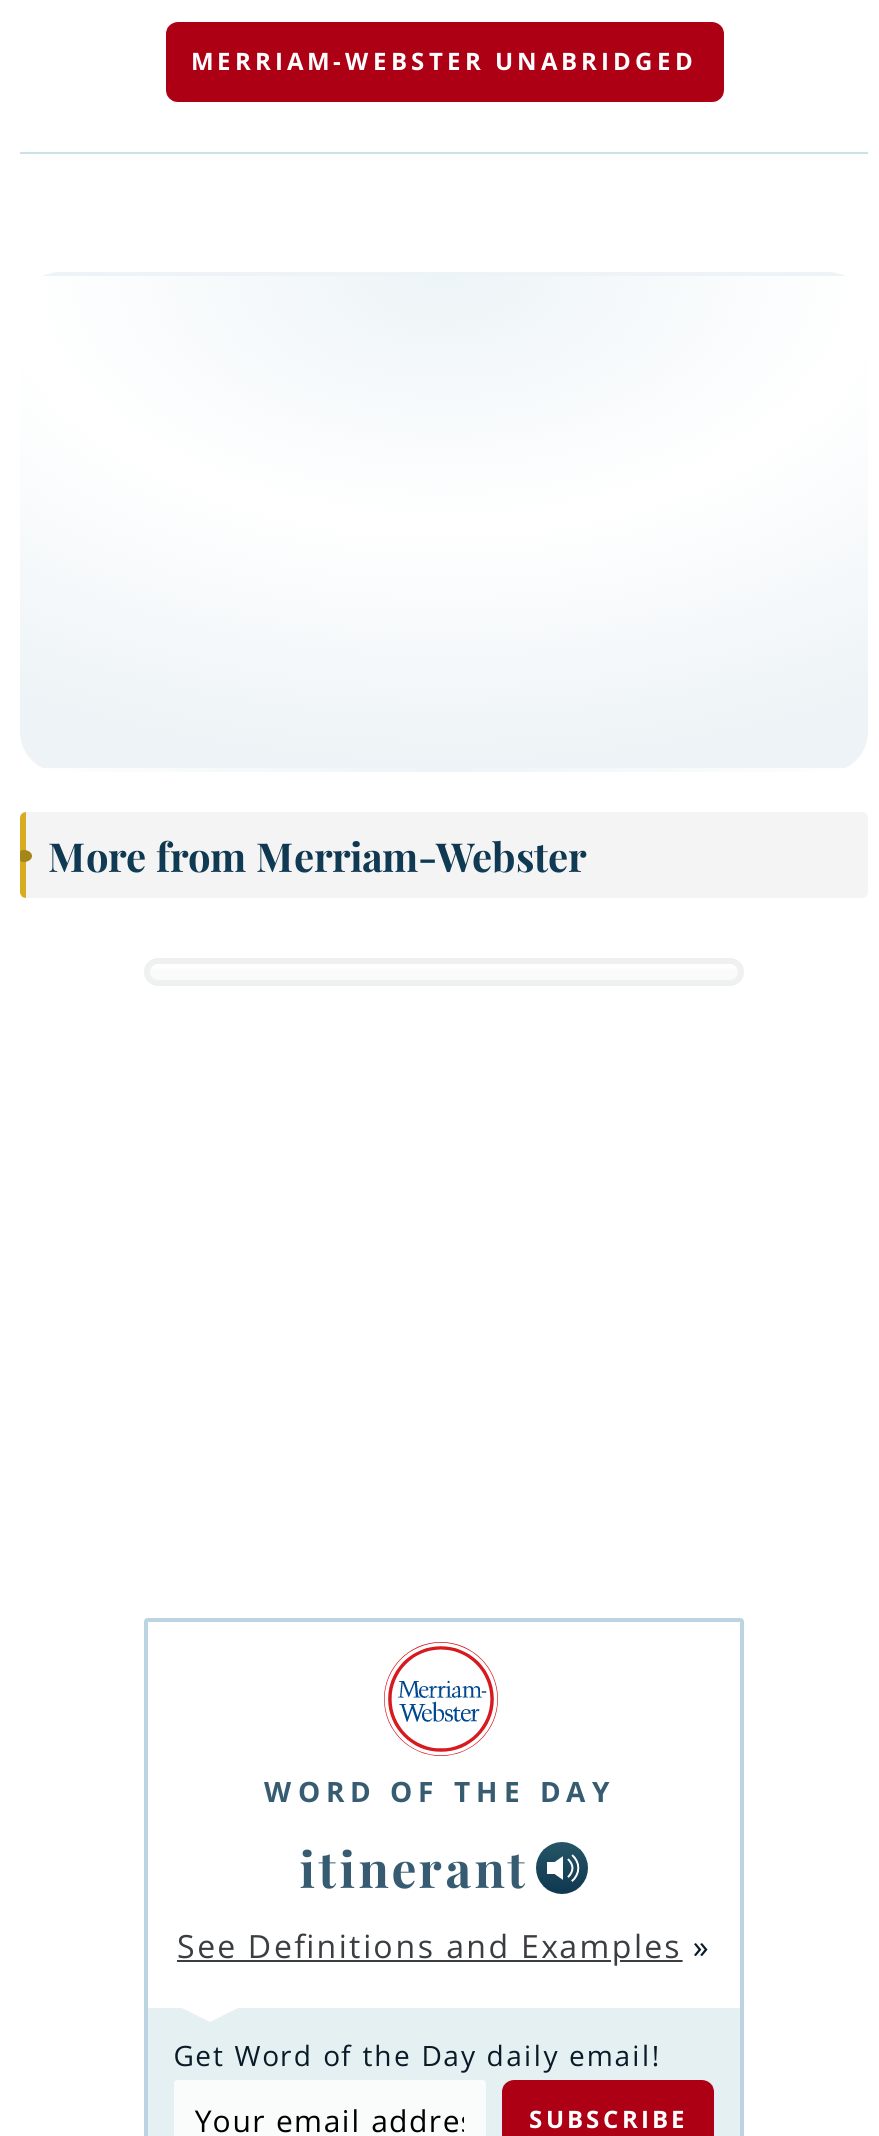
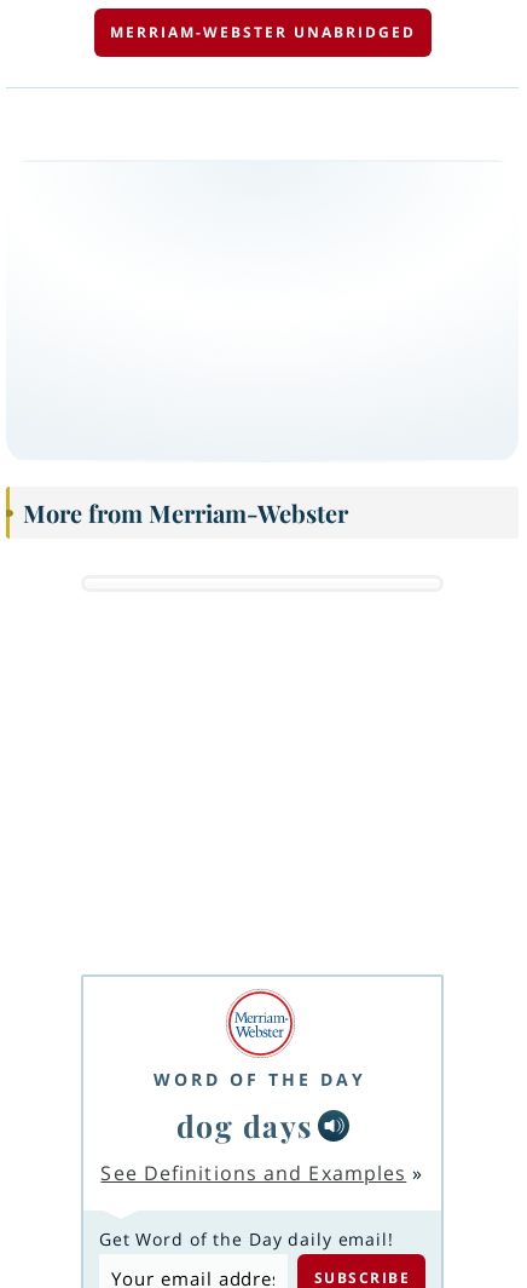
[300,1834,528,1900] itinerant -> [176,1105,312,1145] dog days

